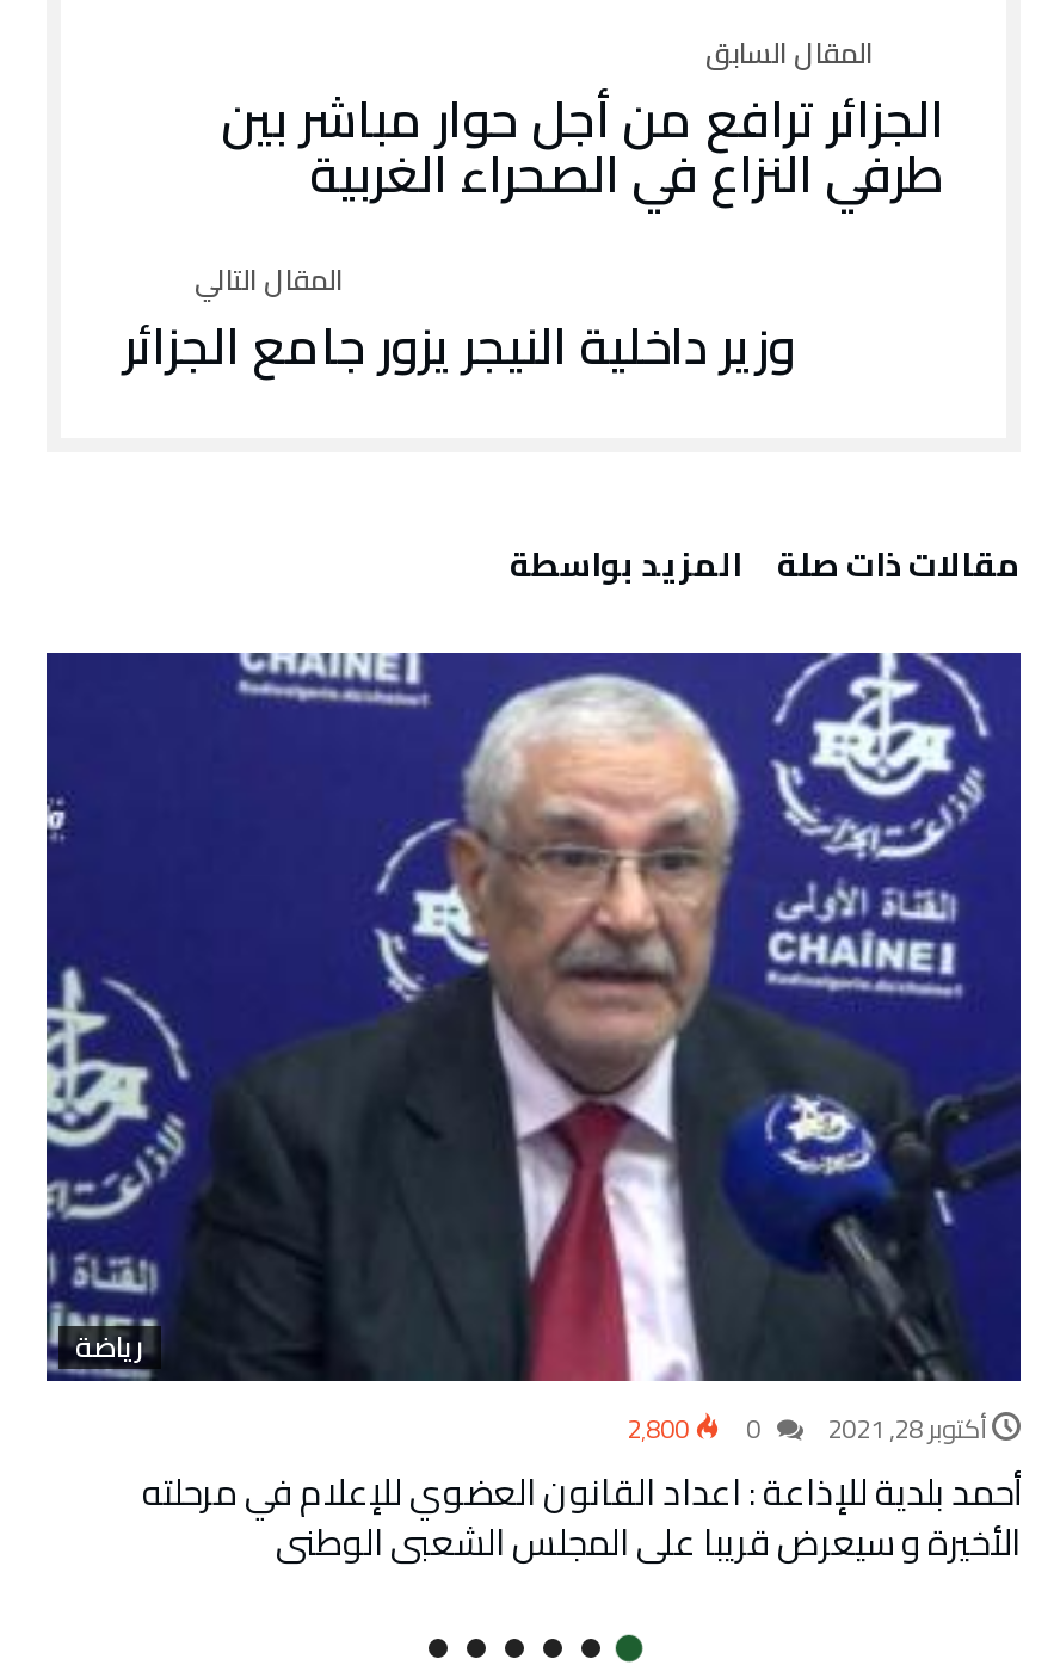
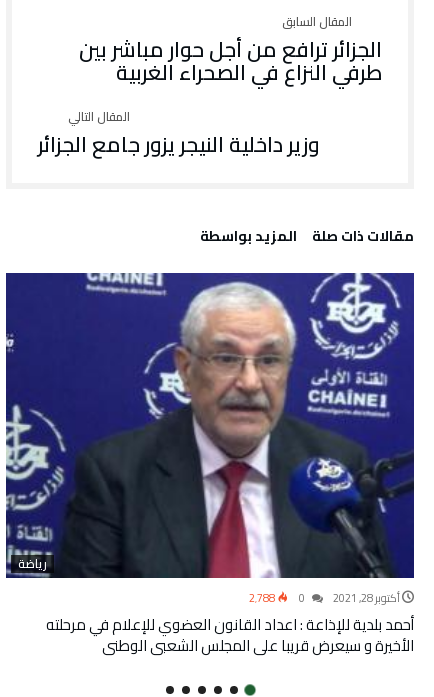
[627,1406,689,1453] 2٬800 -> [249,588,275,608] 2٬788

